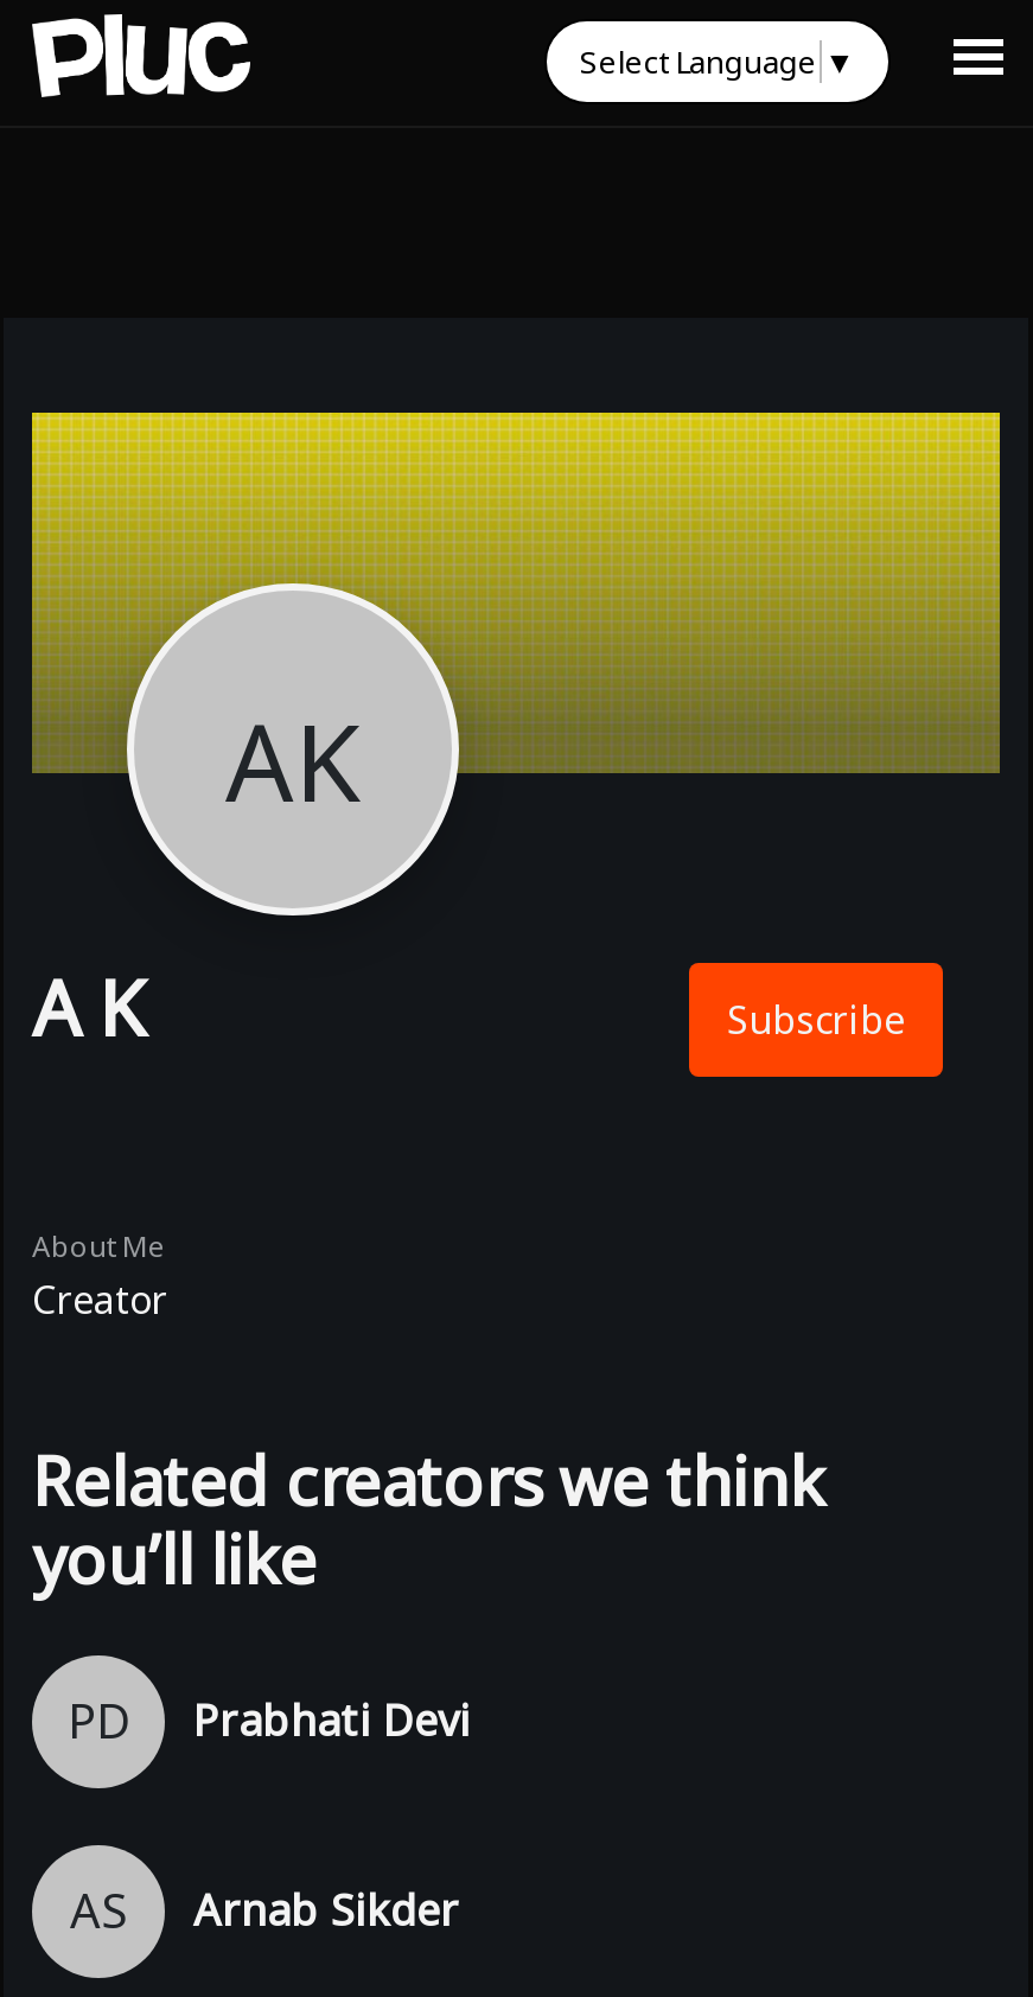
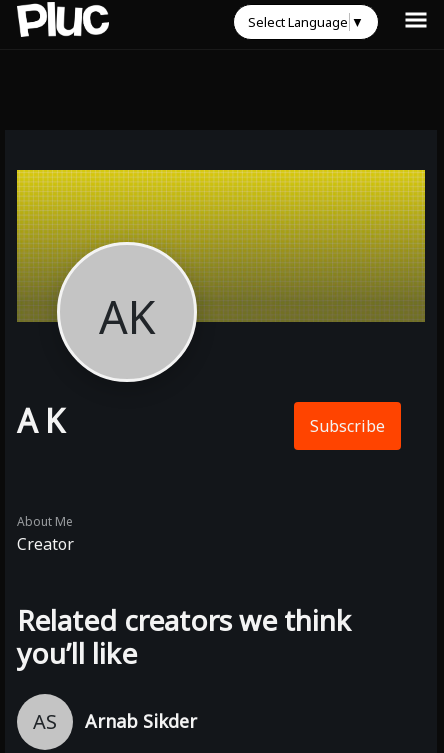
[68,1688,471,1752] PD | Prabhati Devi -> none

